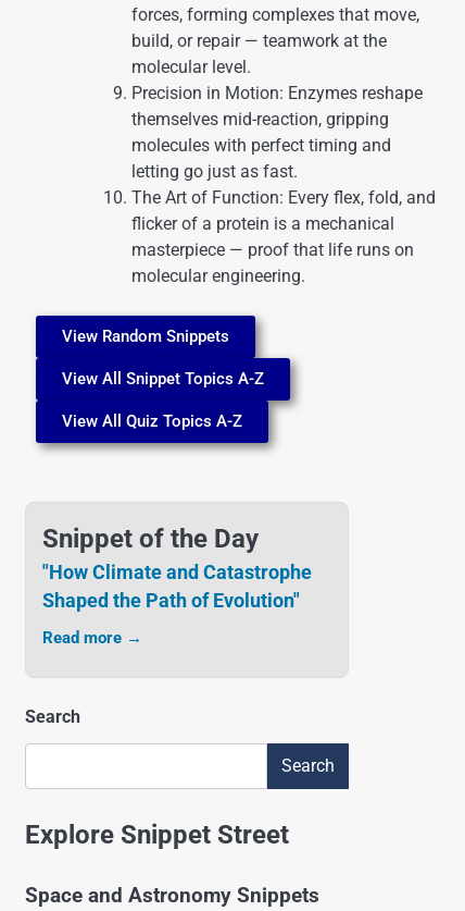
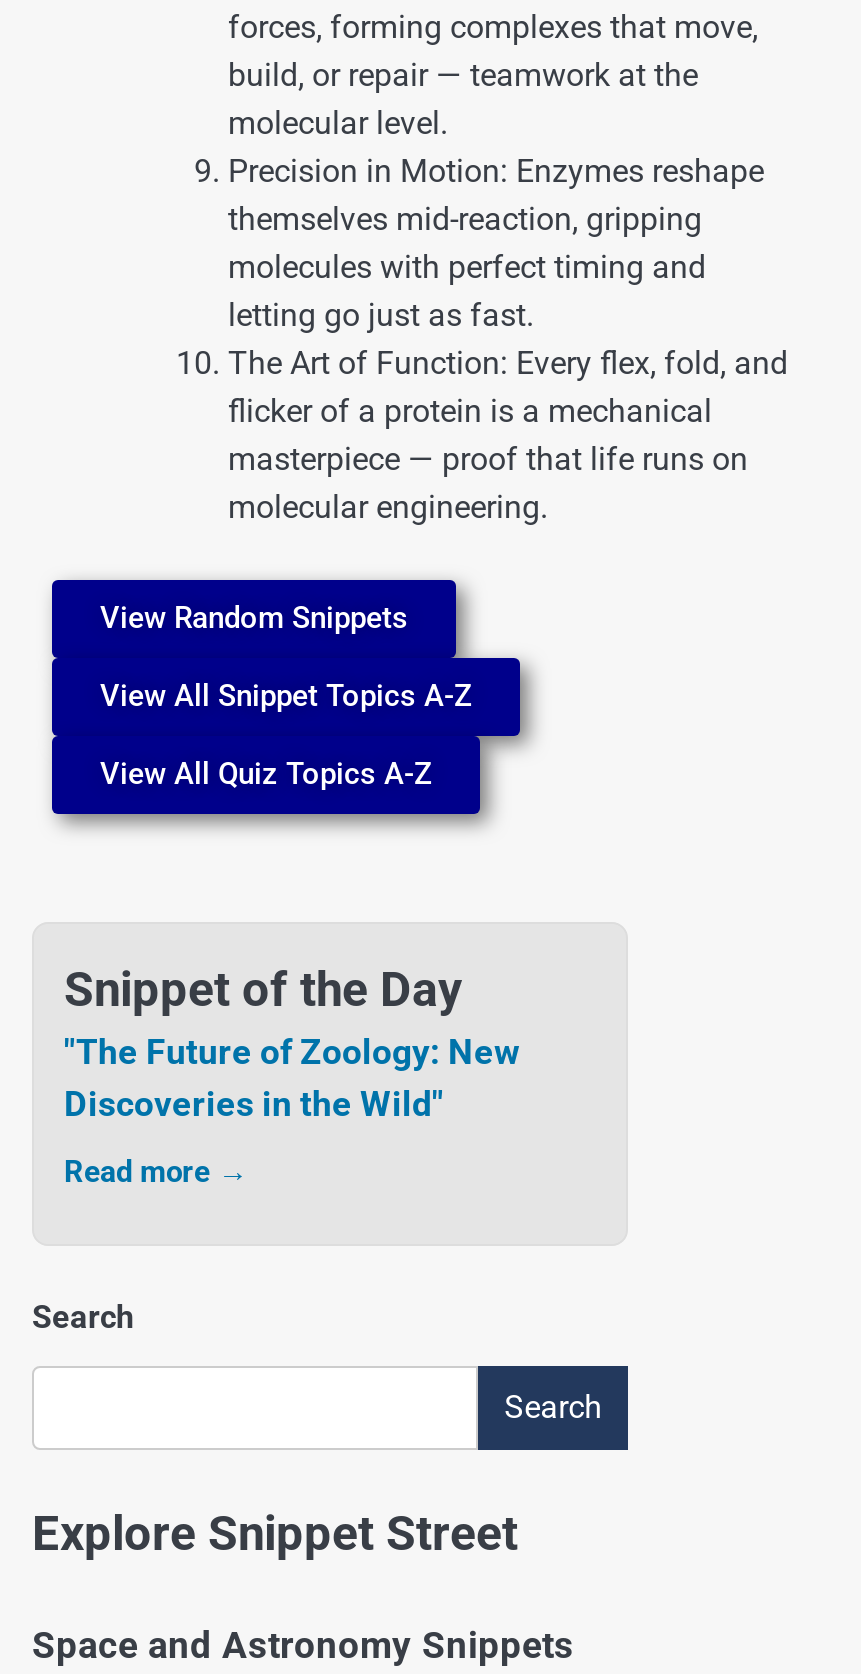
[42,561,312,611] "How Climate and Catastrophe | Shaped the Path of Evolution" -> [64,1032,520,1124] "The Future of Zoology: New | Discoveries in the Wild"

